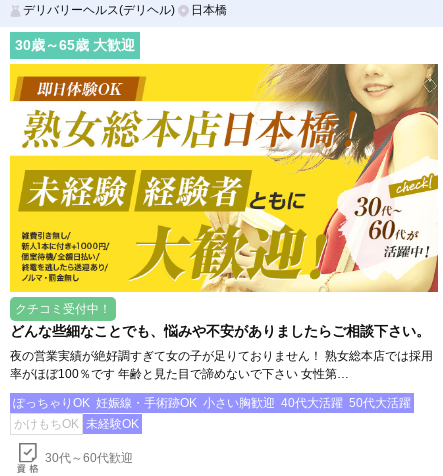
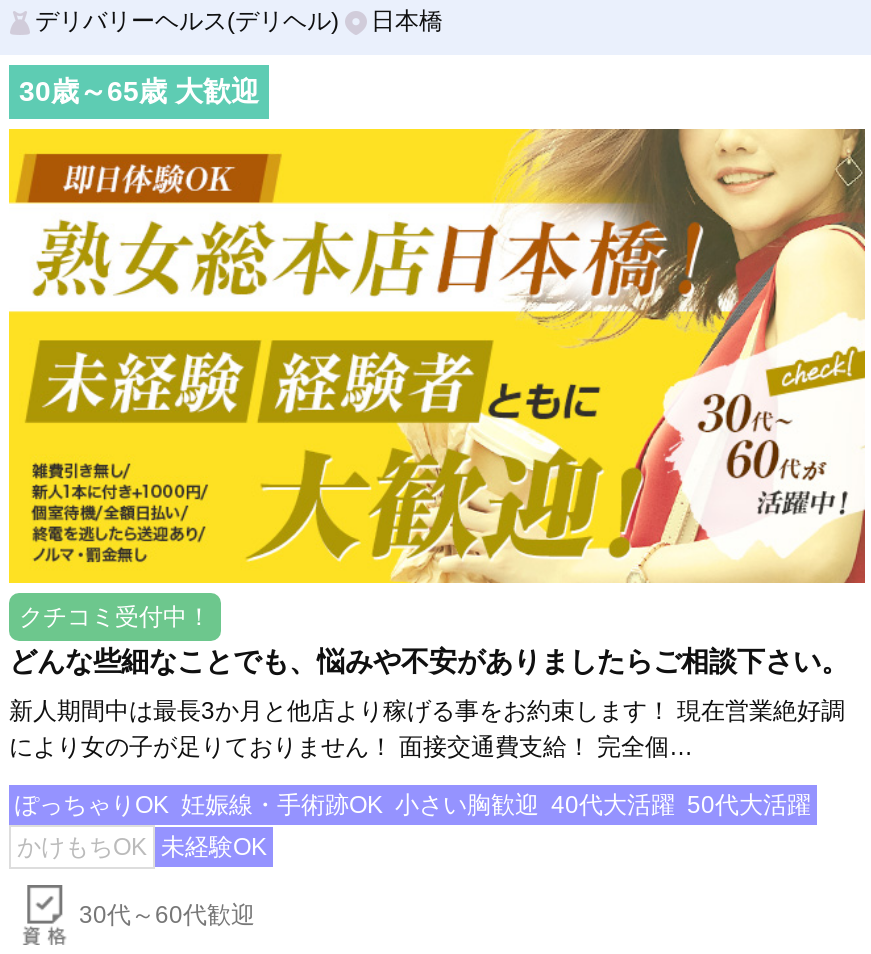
[10,349,433,381] 夜の営業実績が絶好調すぎて女の子が足りておりません！ 熟女総本店では採用 | 率がほぼ100％です 年齢と見た目で諦めないで下さい 女性第… -> [9,697,845,761] 新人期間中は最長3か月と他店より稼げる事をお約束します！ 現在営業絶好調 | により女の子が足りておりません！ 面接交通費支給！ 完全個…

